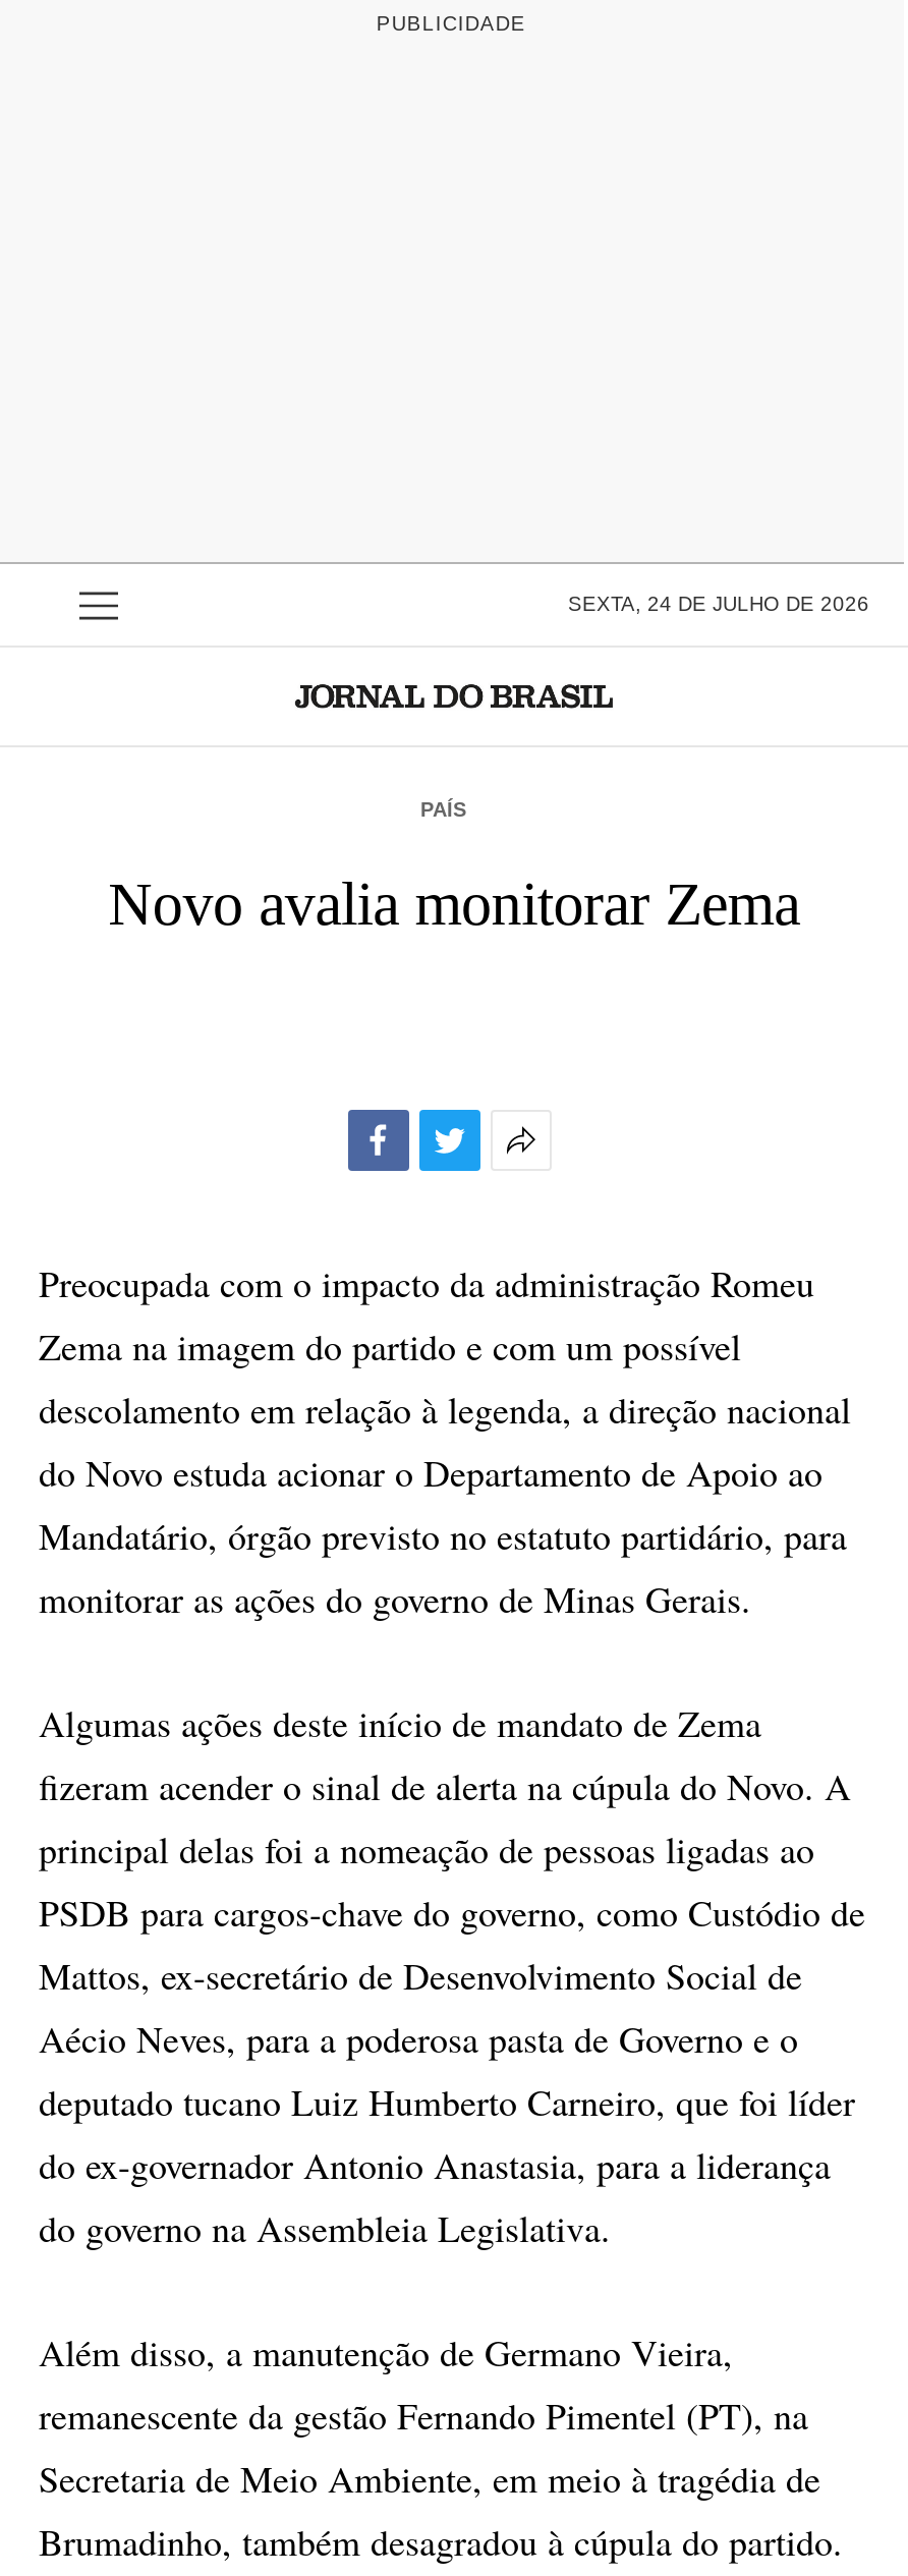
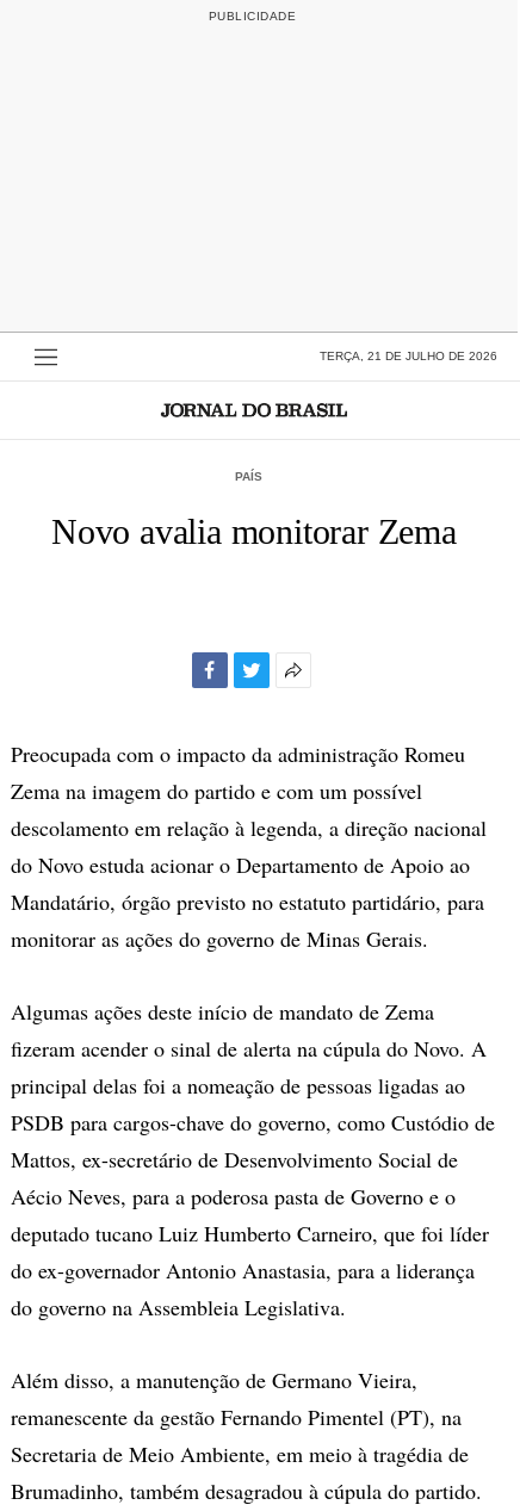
[568,593,869,615] SEXTA, 24 DE JULHO DE 2026 -> [320,349,497,363] TERÇA, 21 DE JULHO DE 2026

